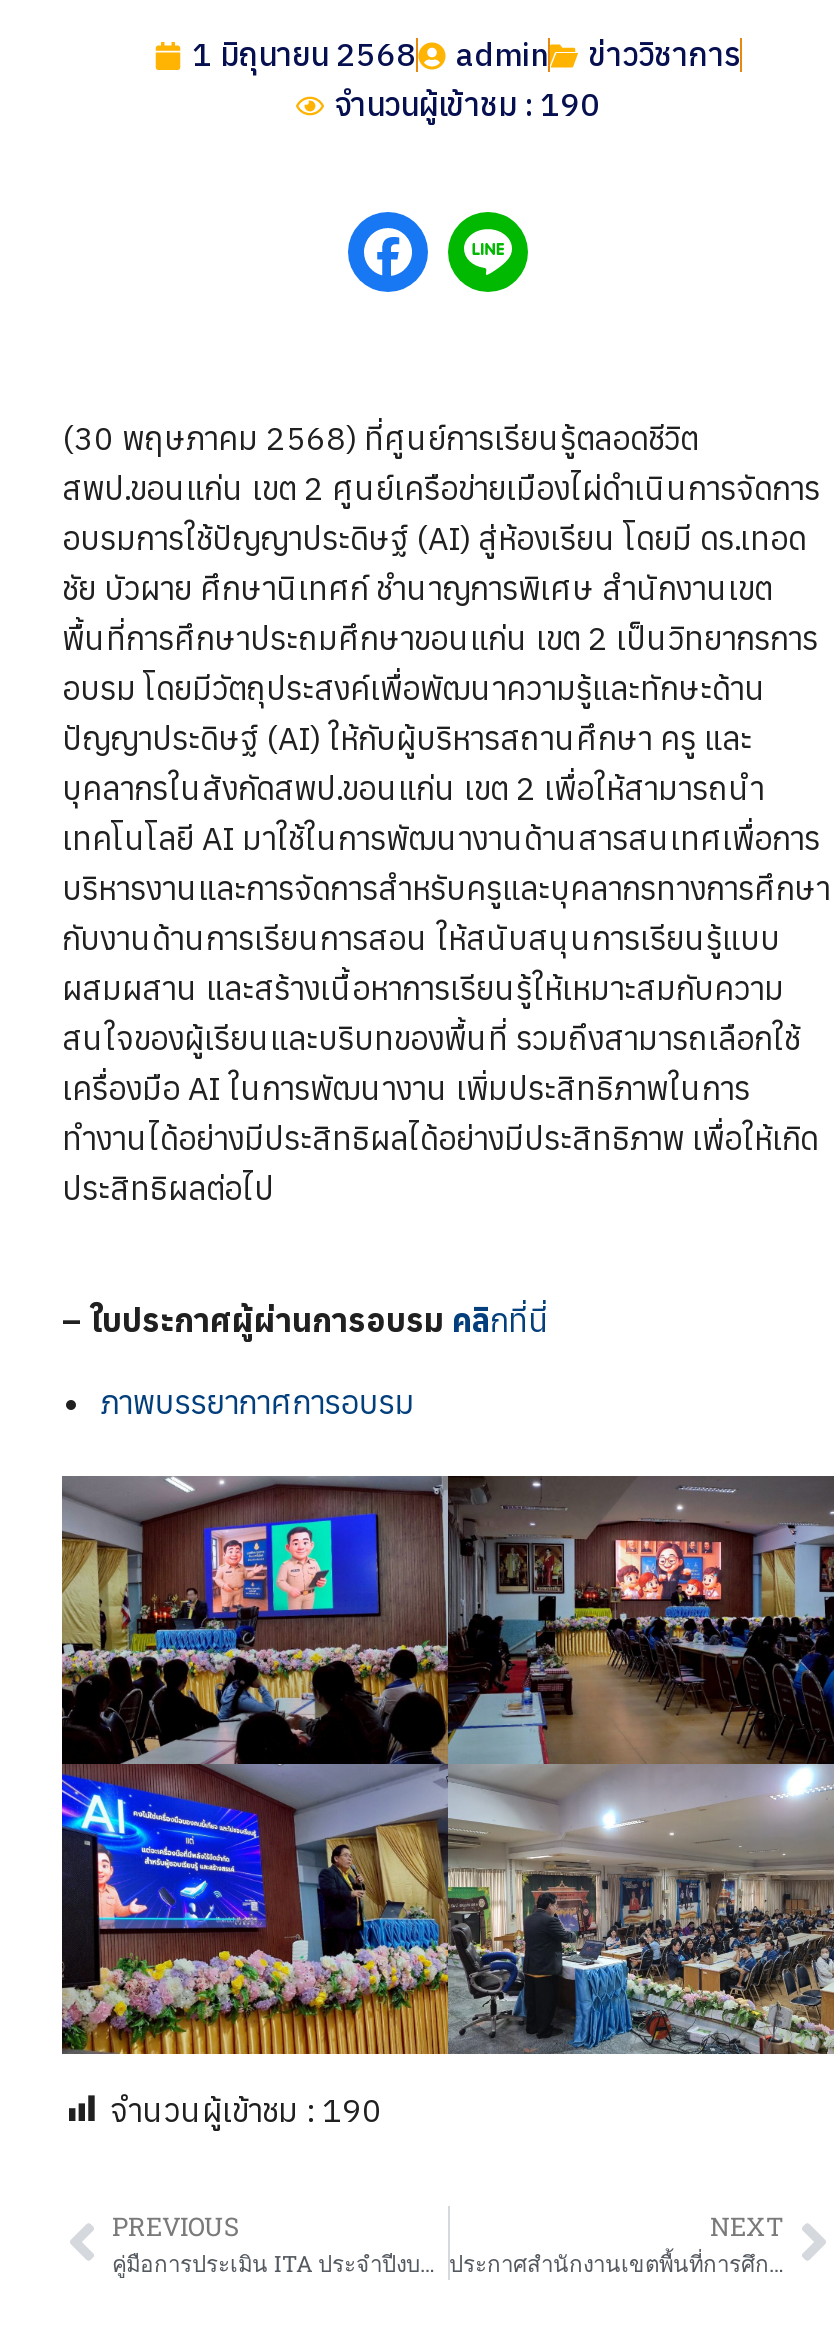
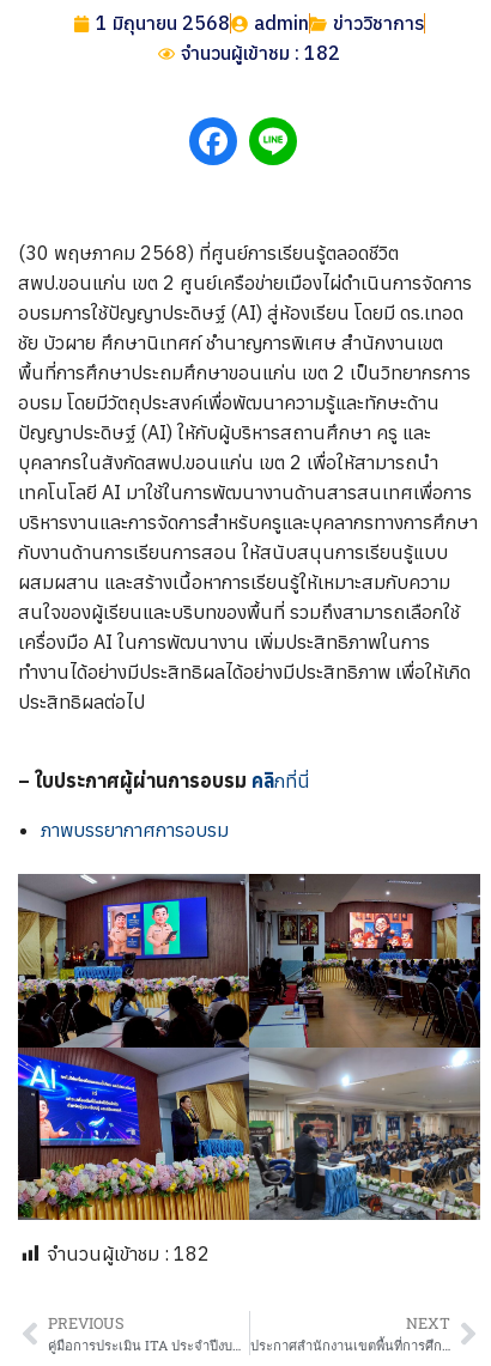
[334,84,600,124] จำนวนผู้เข้าชม : 190 -> [181,41,340,65] จำนวนผู้เข้าชม : 182
[110,2090,382,2130] จำนวนผู้เข้าชม : 190 -> [47,1242,210,1266] จำนวนผู้เข้าชม : 182

